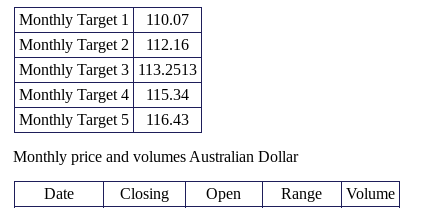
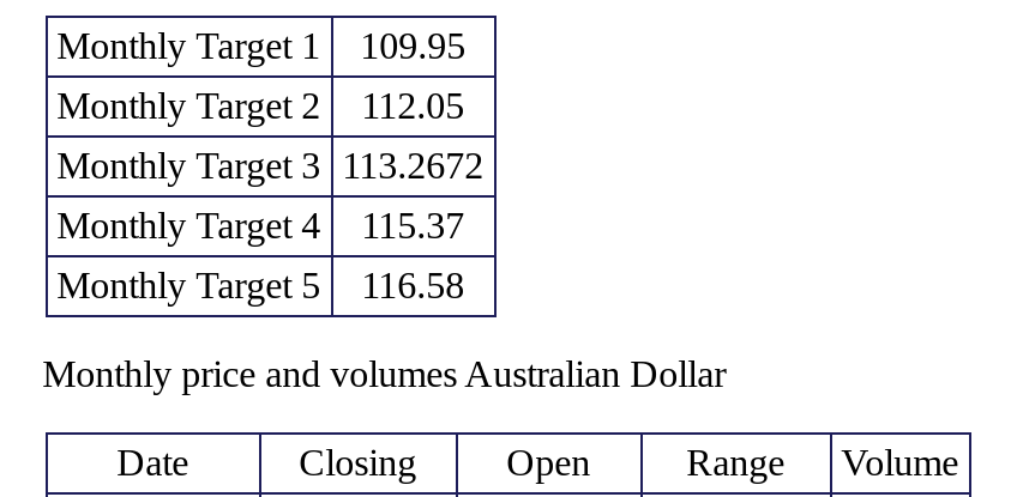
[19,11,189,28] Monthly Target 1 110.07 -> [57,24,466,65] Monthly Target 1 109.95
[19,36,189,53] Monthly Target 2 112.16 -> [57,84,464,125] Monthly Target 2 112.05
[19,61,197,78] Monthly Target 3 113.2513 -> [57,144,484,185] Monthly Target 3 113.2672
[19,86,189,103] Monthly Target 4 115.34 -> [57,204,464,245] Monthly Target 4 115.37
[19,111,189,128] Monthly Target 5 116.43 -> [57,264,464,305] Monthly Target 5 116.58

